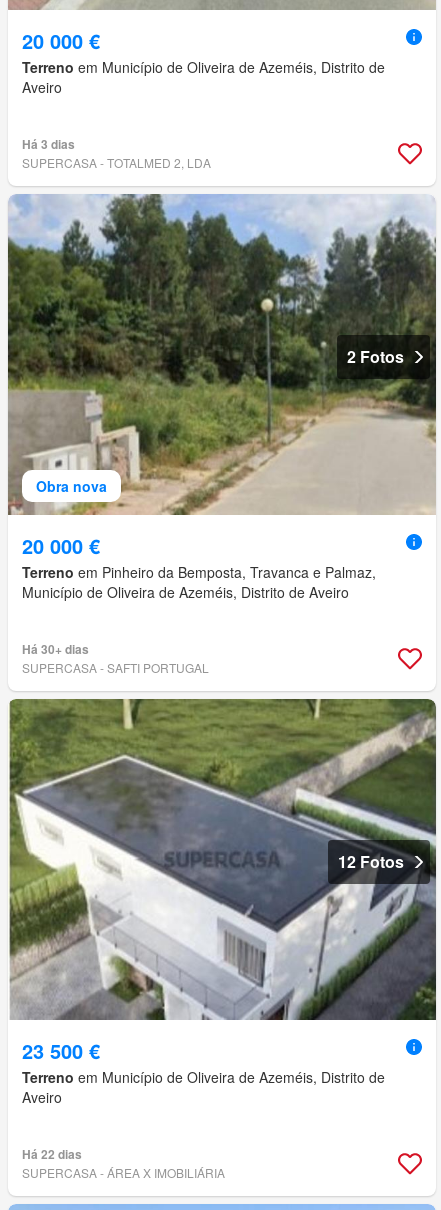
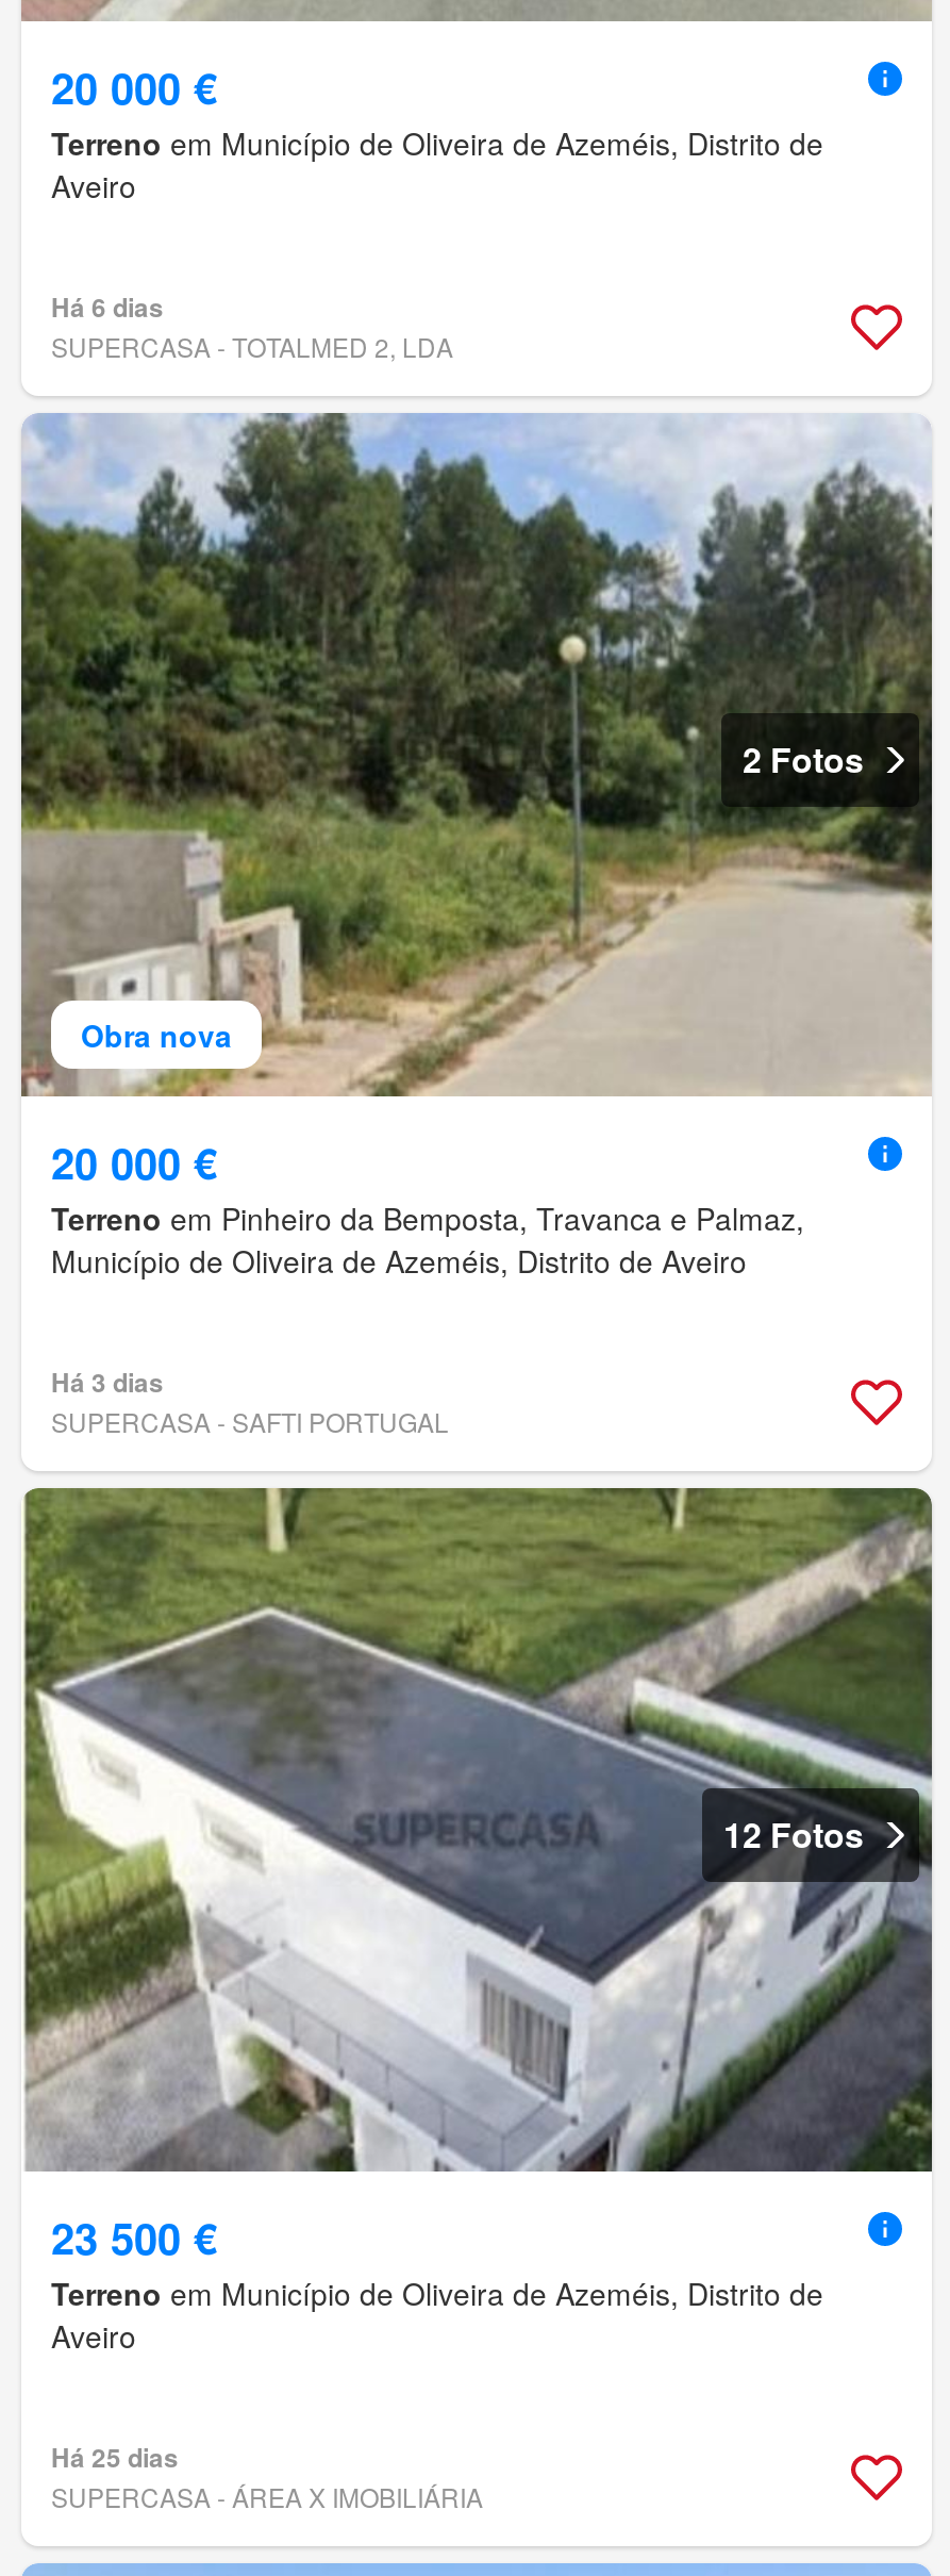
[22,135,75,153] Há 3 dias -> [51,287,164,326] Há 6 dias
[22,640,89,658] Há 30+ dias -> [51,1362,164,1401] Há 3 dias
[22,1145,82,1163] Há 22 dias -> [51,2437,179,2476] Há 25 dias

